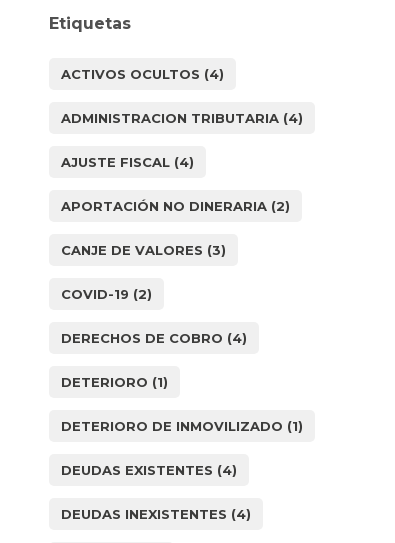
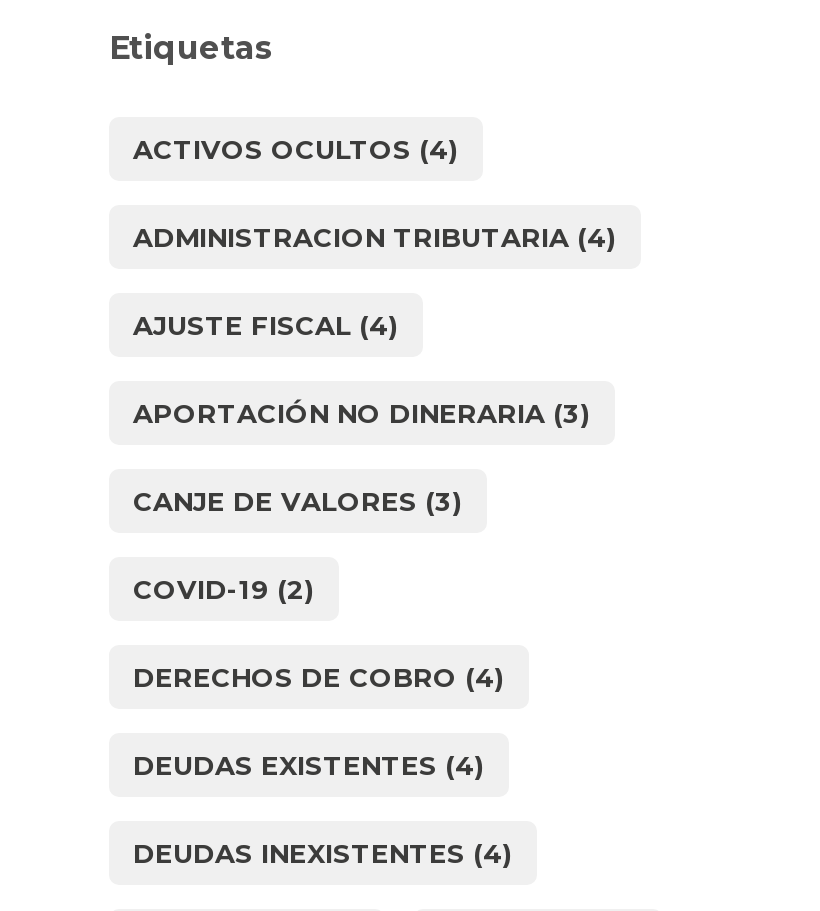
[61,198,290,214] APORTACIÓN NO DINERARIA (2) -> [133,397,591,429] APORTACIÓN NO DINERARIA (3)
[61,374,303,434] DETERIORO (1) | DETERIORO DE INMOVILIZADO (1) -> none

